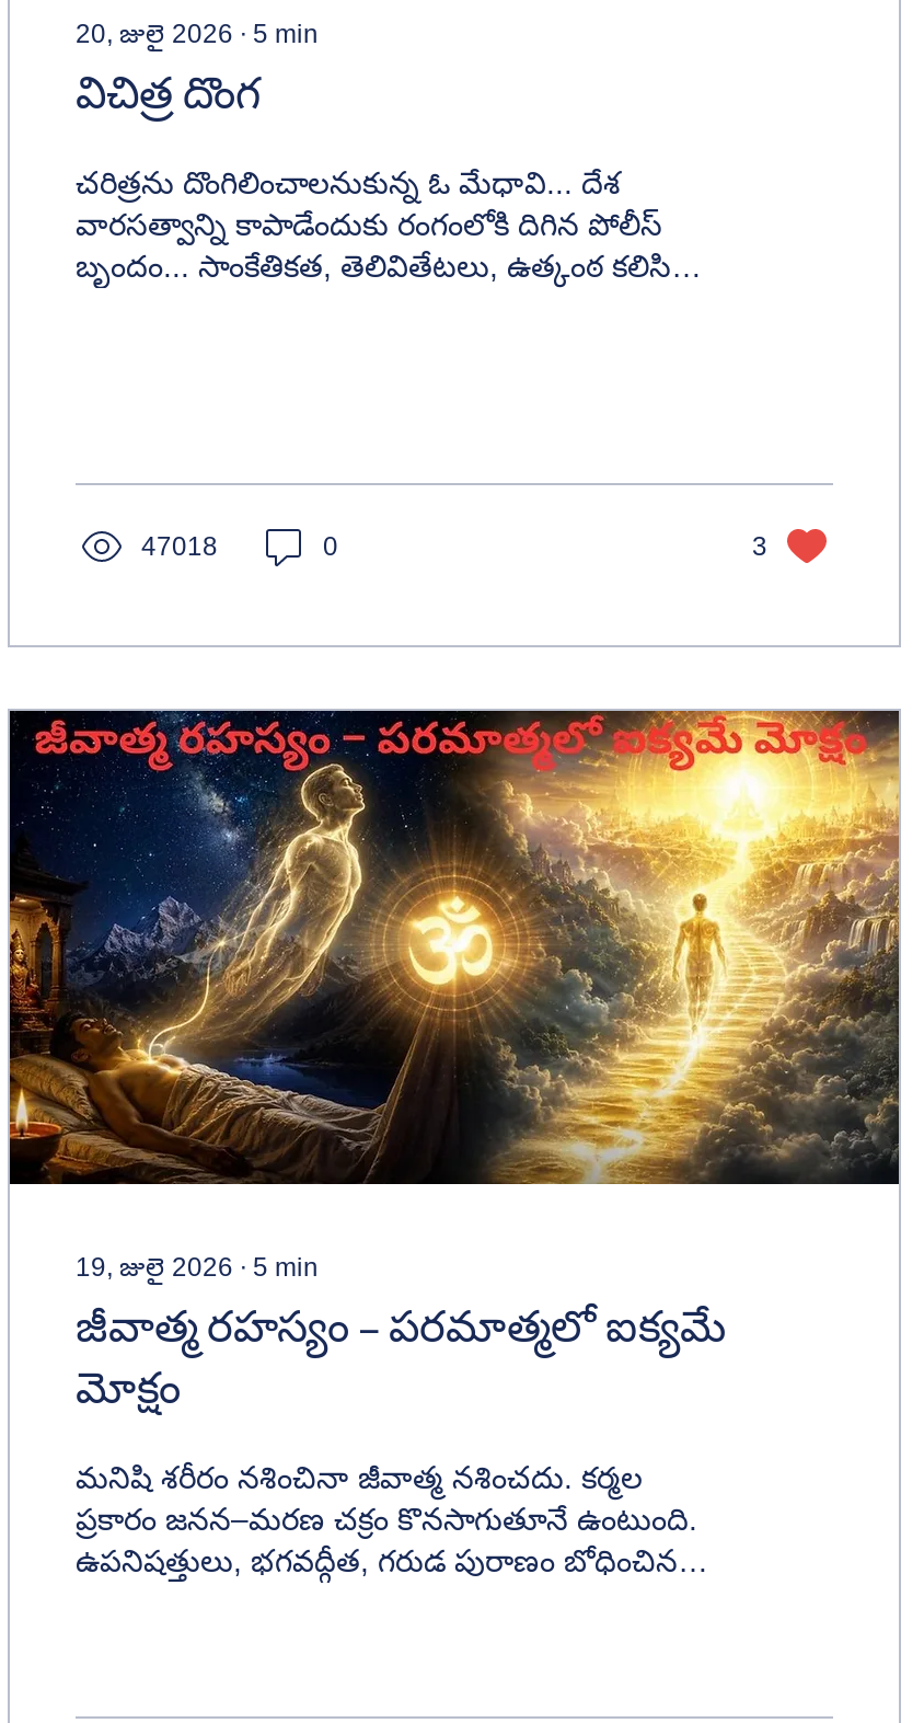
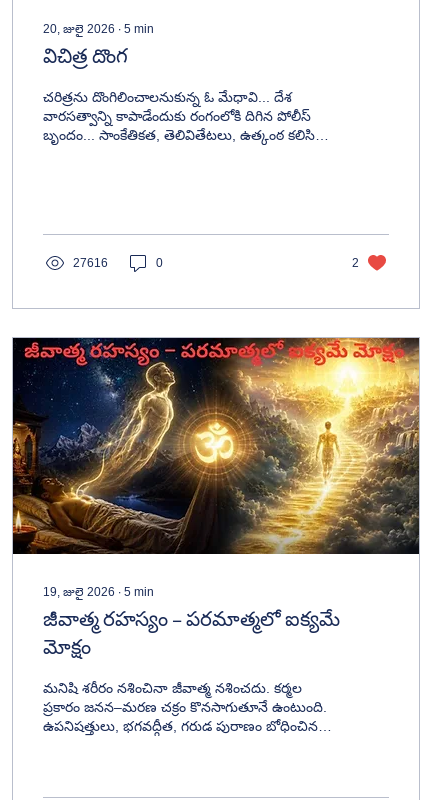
[141,531,218,562] 47018 -> [73,256,108,270] 27616
[752,531,767,562] 3 -> [352,256,359,270] 2

